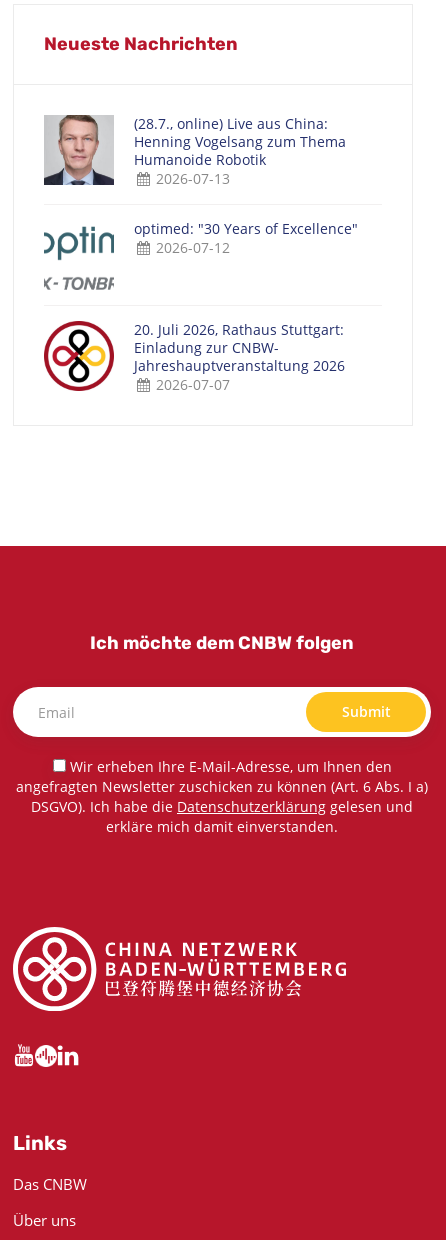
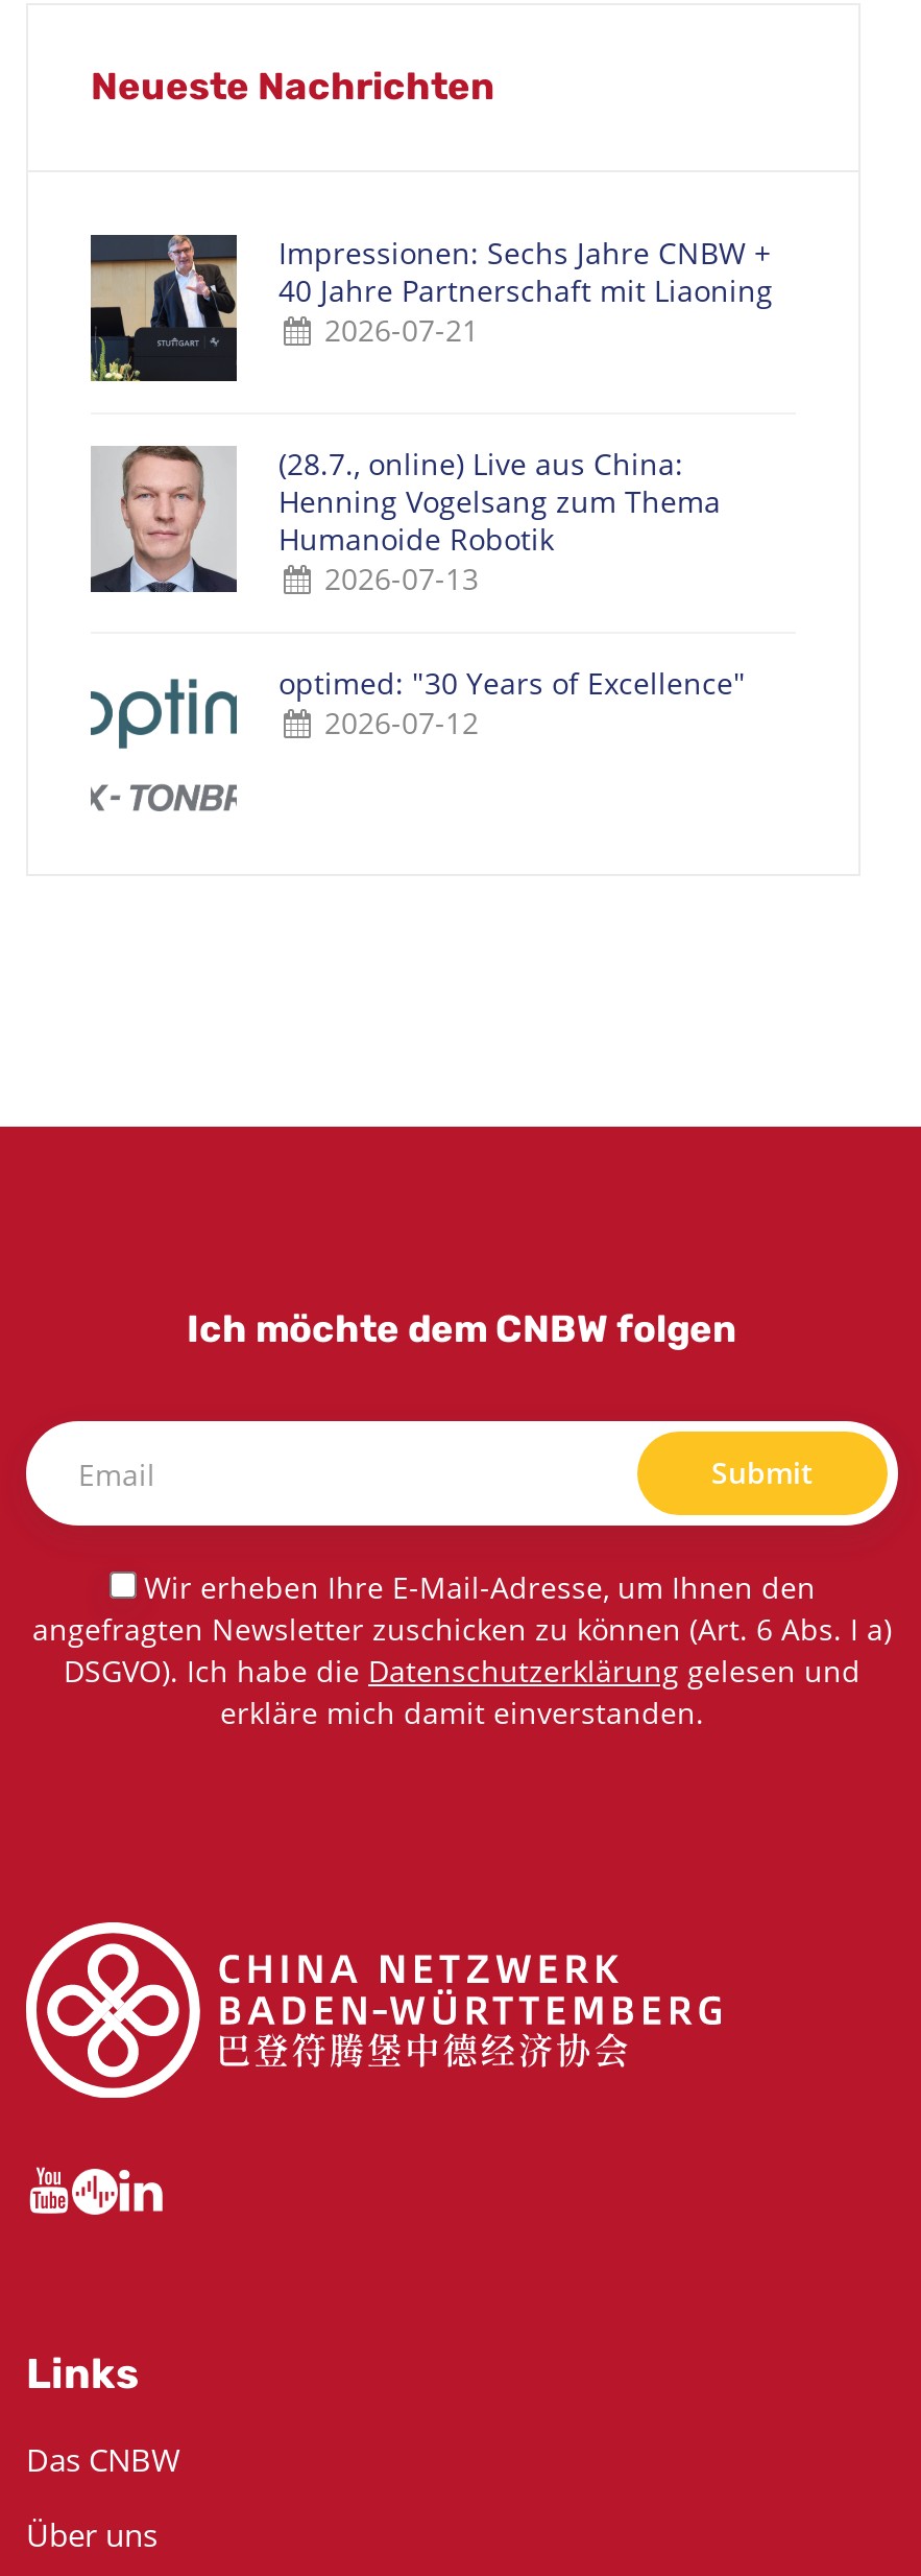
none -> [89,233,773,383] [image] | Impressionen: Sechs Jahre CNBW + | 40 Jahre Partnerschaft mit Liaoning | 2026-07-21
moved [50,114,358,257] -> [103,444,746,742]: [image] | (28.7., online) Live aus China: | Henning Vogelsang zum Thema | Humanoide Robotik | 2026-07-13 | optimed: "30 Years of Excellence" | 2026-07-12
[43,320,345,394] [image] | 20. Juli 2026, Rathaus Stuttgart: | Einladung zur CNBW- | Jahreshauptveranstaltung 2026 | 2026-07-07 -> none

